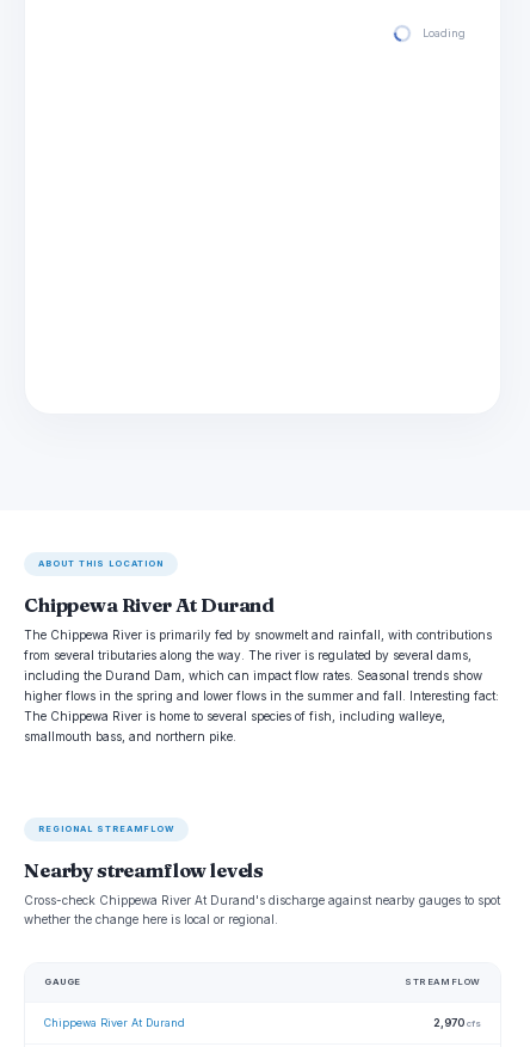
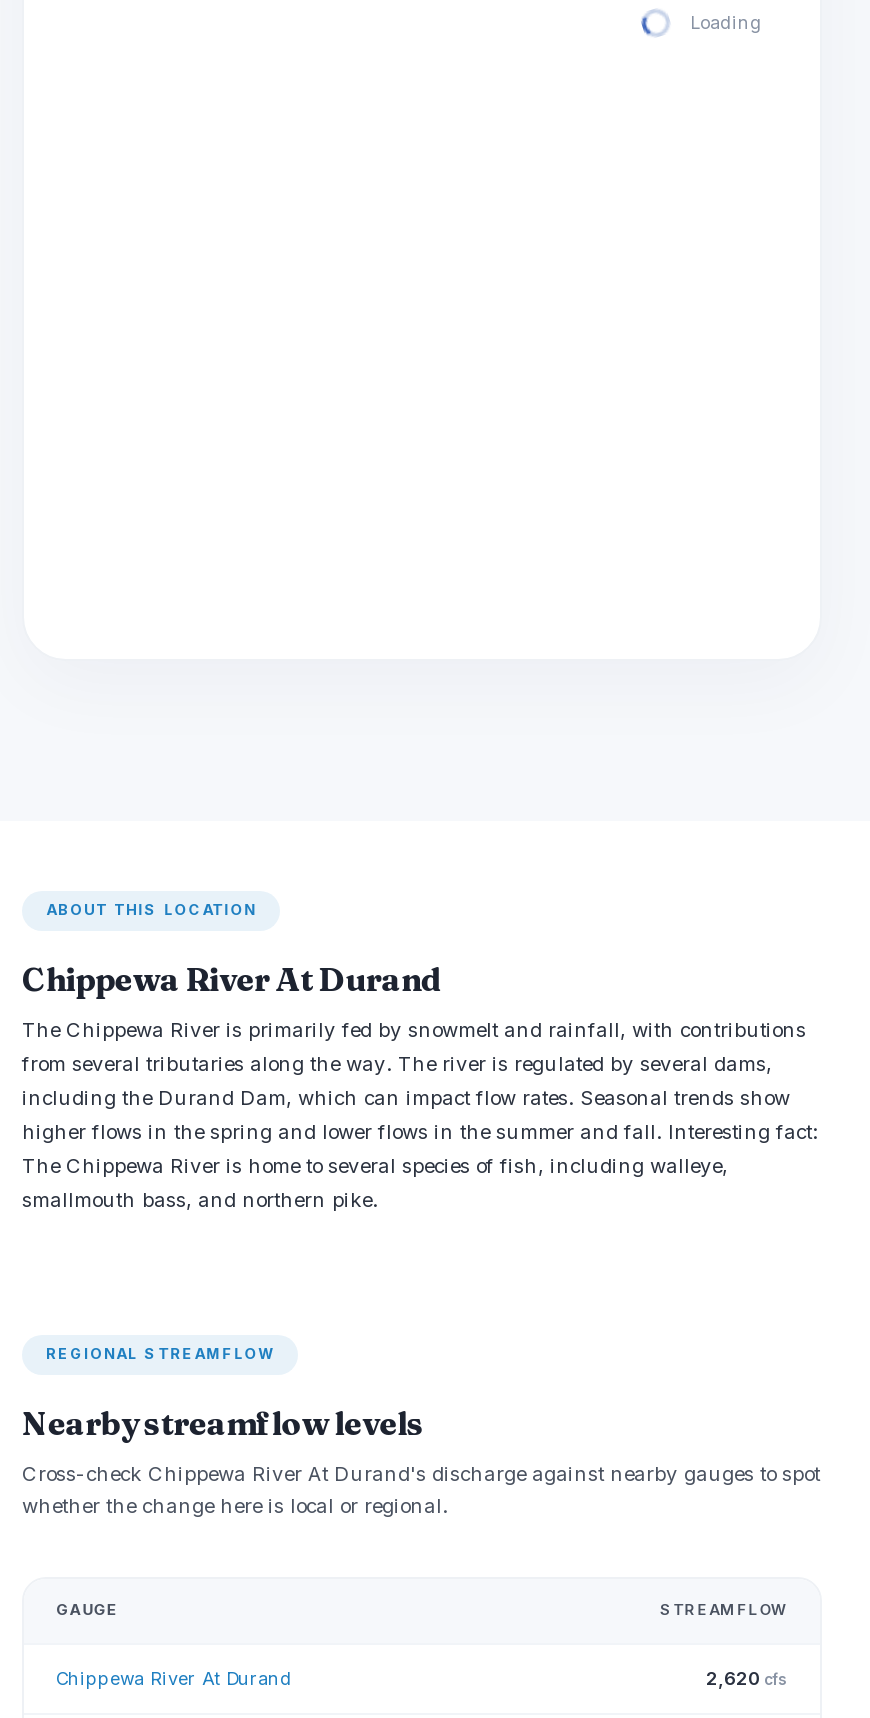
[433,1016,481,1029] 2,970 cfs -> [706,1667,788,1689] 2,620 cfs

